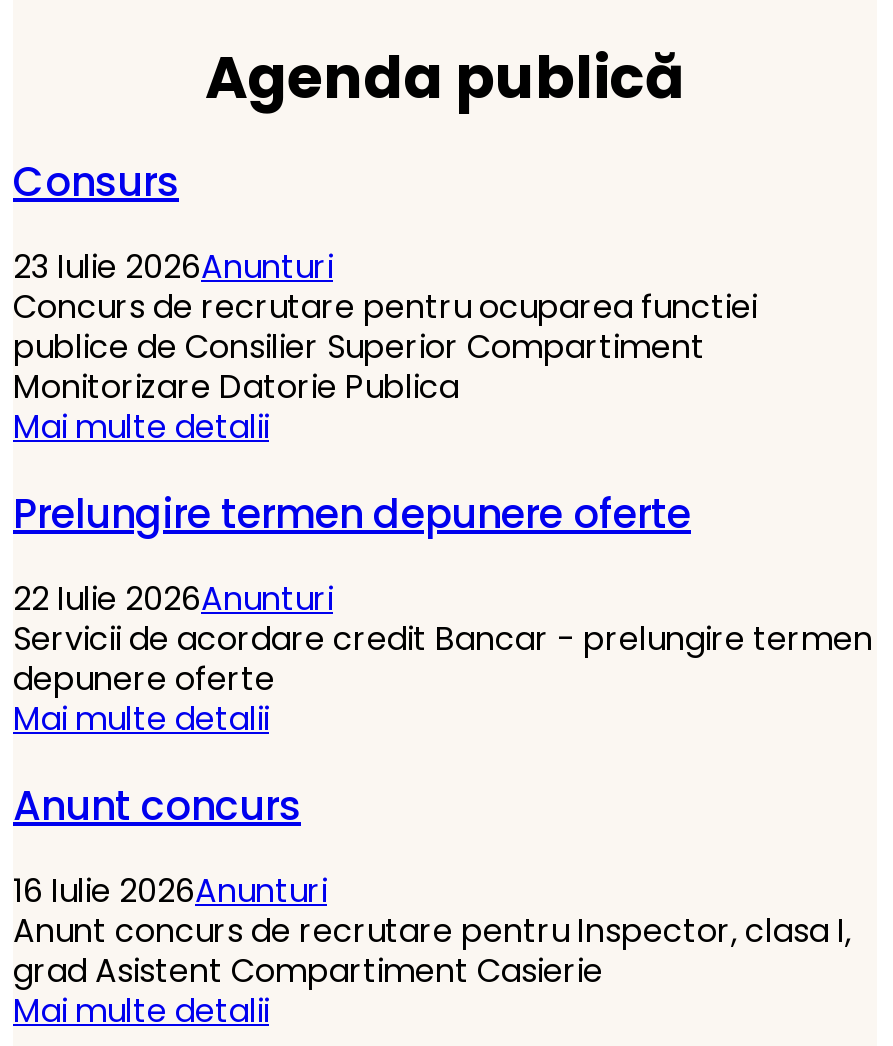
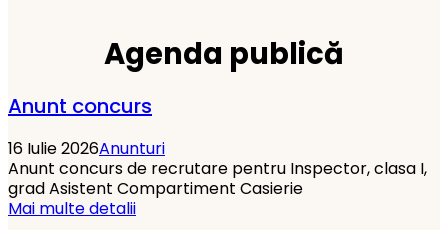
[13,154,873,742] Consurs | 23 Iulie 2026Anunturi | Concurs de recrutare pentru ocuparea functiei | publice de Consilier Superior Compartiment | Monitorizare Datorie Publica | Mai multe detalii | Prelungire termen depunere oferte | 22 Iulie 2026Anunturi | Servicii de acordare credit Bancar - prelungire termen | depunere oferte | Mai multe detalii -> none

